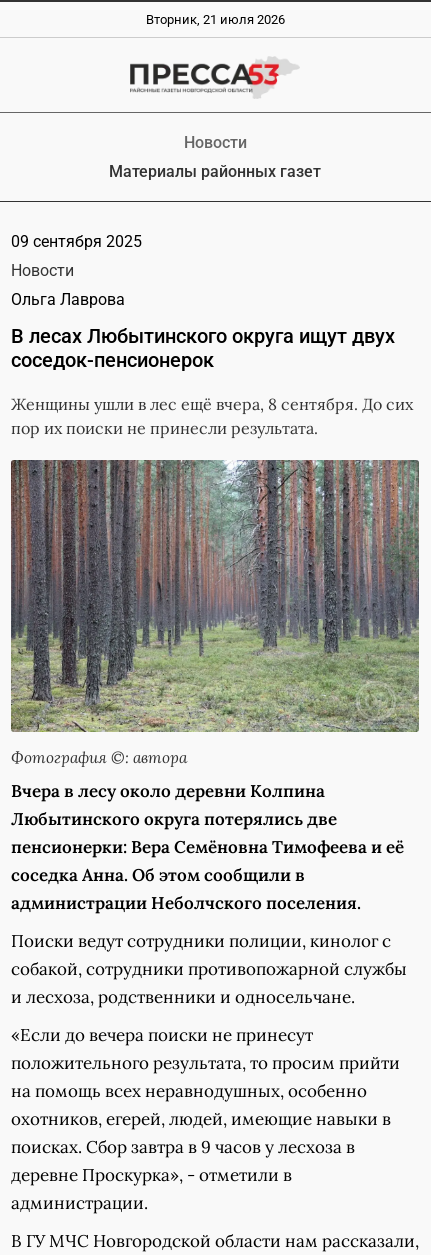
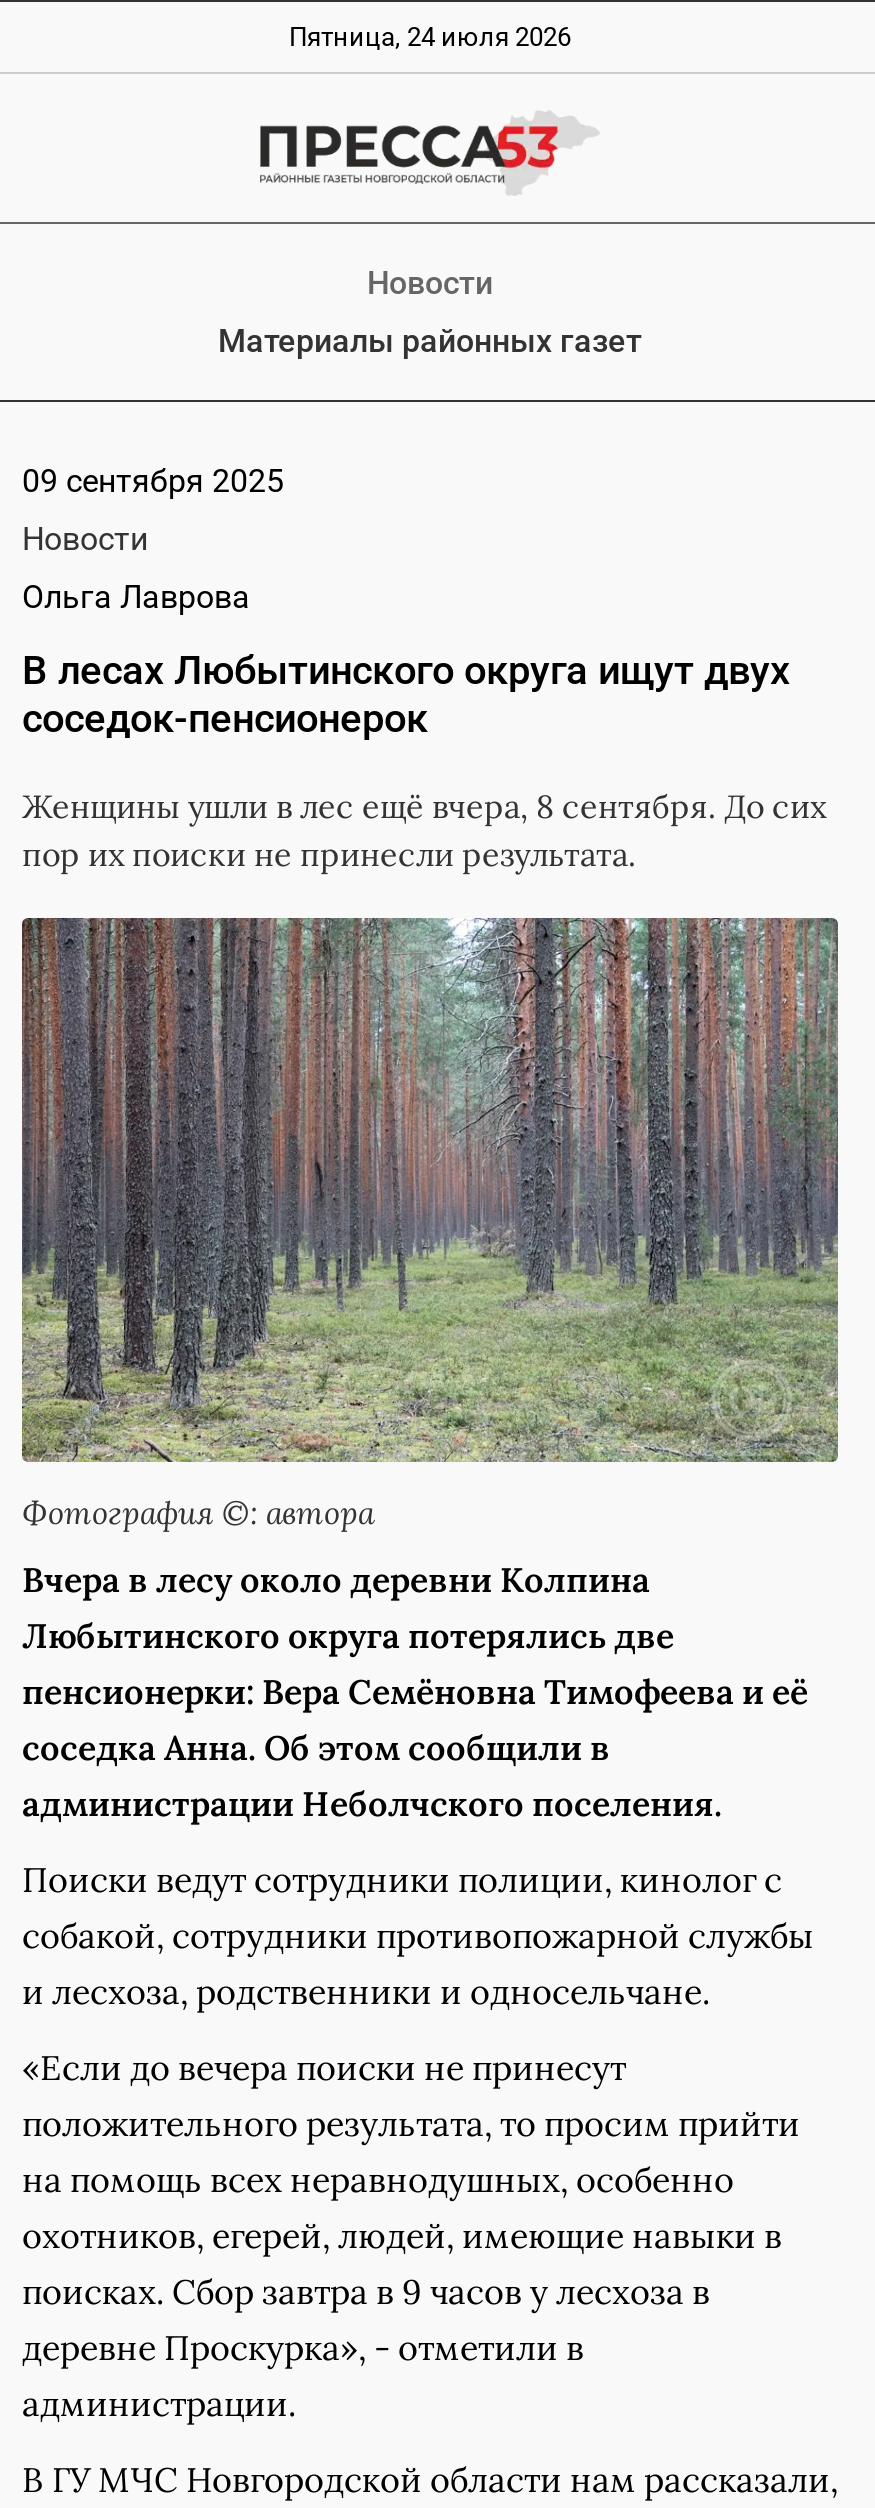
[145,12,284,27] Вторник, 21 июля 2026 -> [289,22,571,52] Пятница, 24 июля 2026

